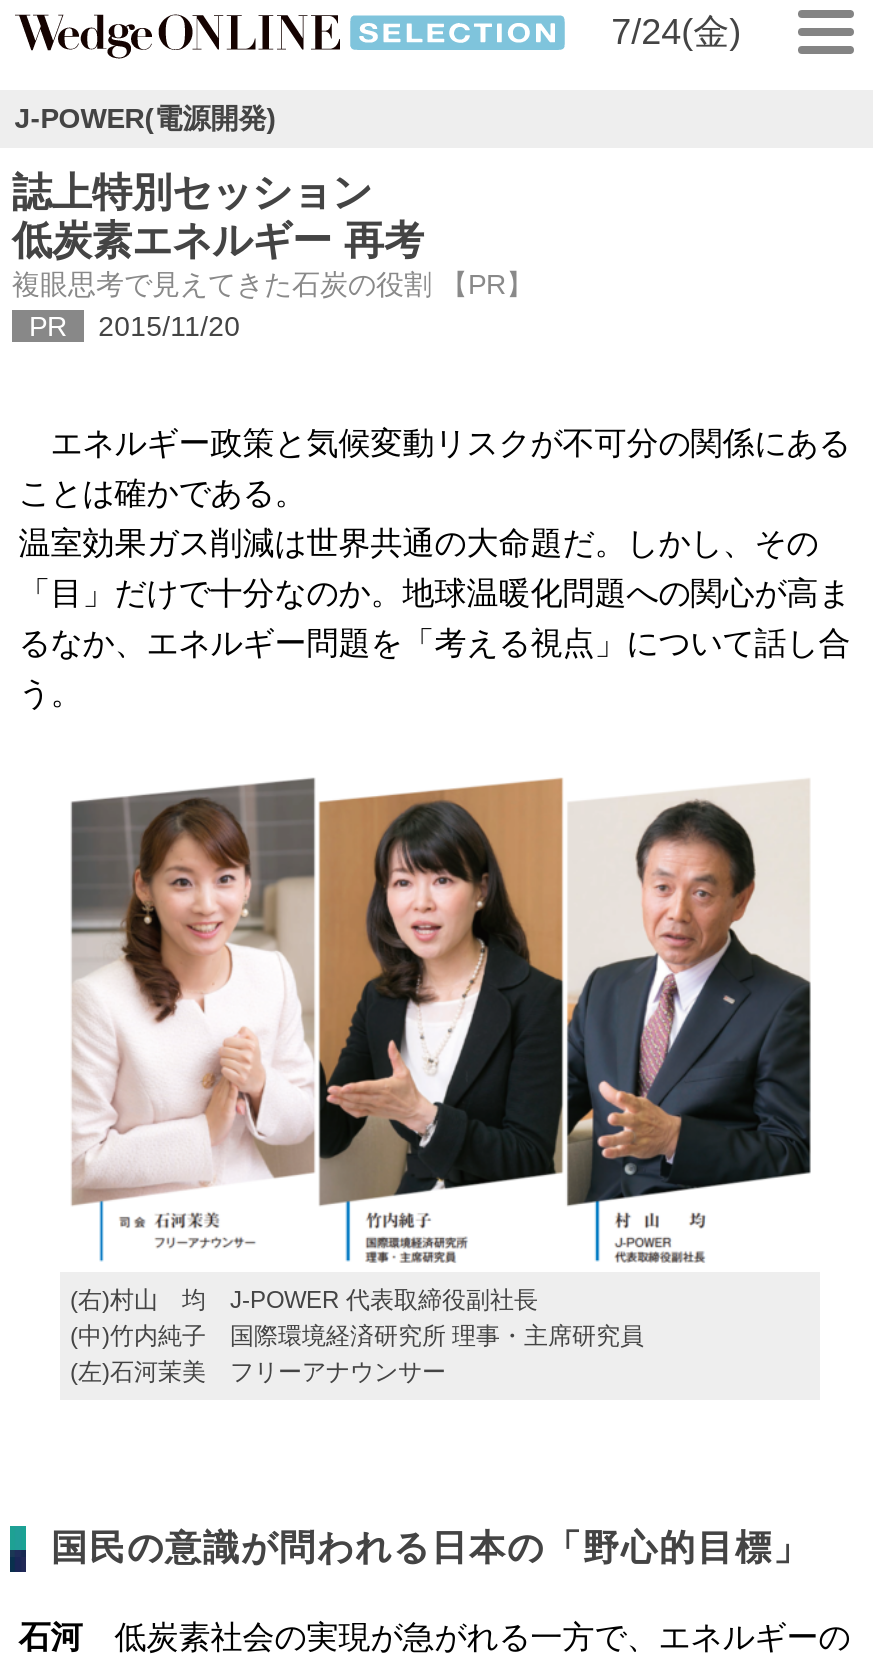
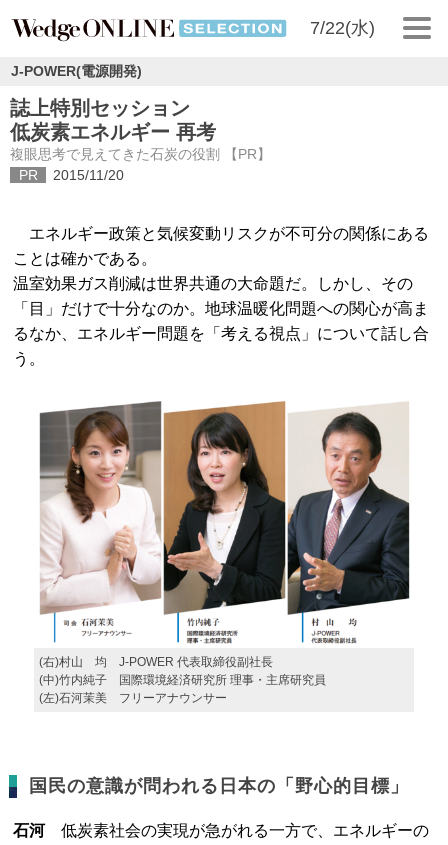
[611,12,741,52] 7/24(金) -> [310,18,375,38] 7/22(水)

